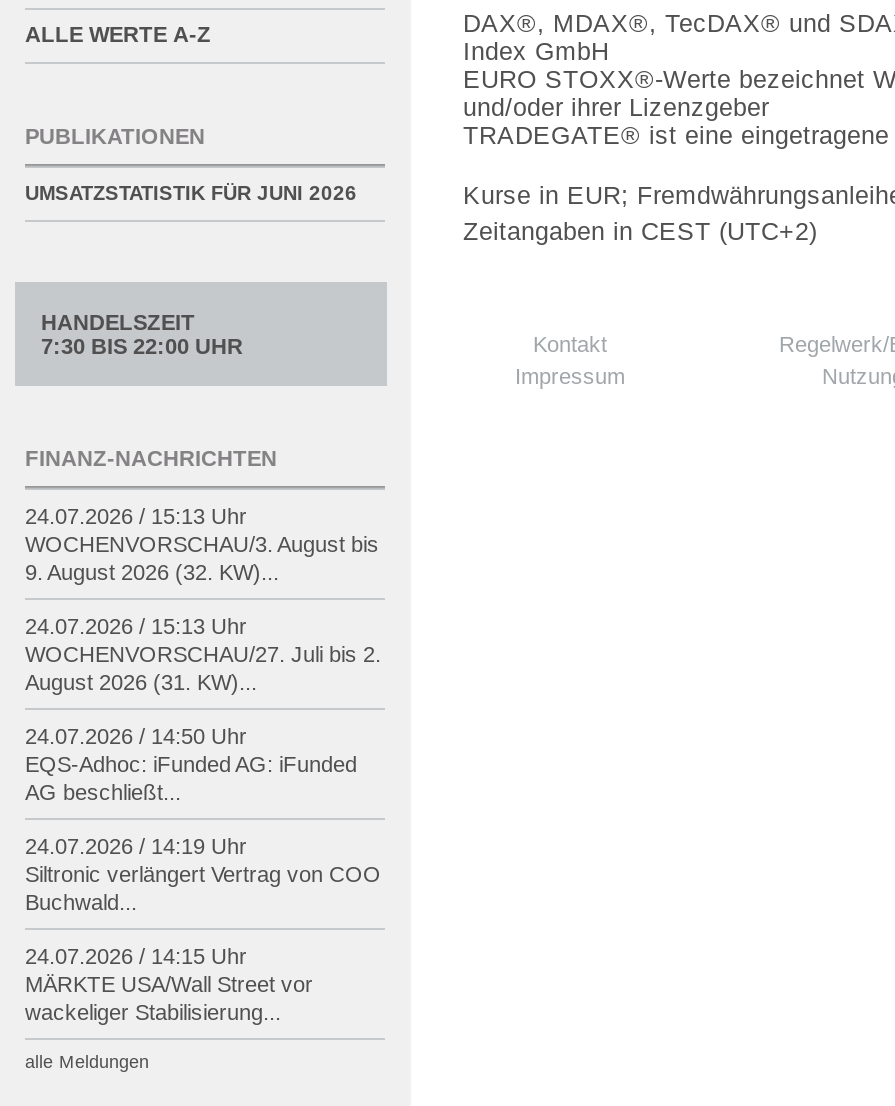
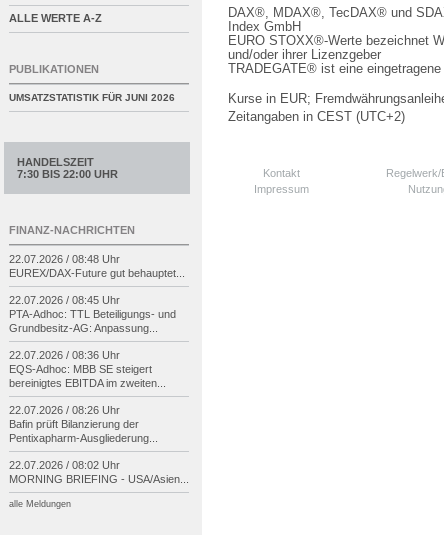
[25,504,379,584] 24.07.2026 / 15:13 Uhr | WOCHENVORSCHAU/3. August bis | 9. August 2026 (32. KW)... -> [9,253,185,279] 22.07.2026 / 08:48 Uhr | EUREX/DAX-Future gut behauptet...
[25,614,381,694] 24.07.2026 / 15:13 Uhr | WOCHENVORSCHAU/27. Juli bis 2. | August 2026 (31. KW)... -> [9,294,176,334] 22.07.2026 / 08:45 Uhr | PTA-Adhoc: TTL Beteiligungs- und | Grundbesitz-AG: Anpassung...
[25,724,357,804] 24.07.2026 / 14:50 Uhr | EQS-Adhoc: iFunded AG: iFunded | AG beschließt... -> [9,349,166,389] 22.07.2026 / 08:36 Uhr | EQS-Adhoc: MBB SE steigert | bereinigtes EBITDA im zweiten...
[25,834,381,914] 24.07.2026 / 14:19 Uhr | Siltronic verlängert Vertrag von COO | Buchwald... -> [9,404,158,444] 22.07.2026 / 08:26 Uhr | Bafin prüft Bilanzierung der | Pentixapharm-Ausgliederung...
[25,944,313,1024] 24.07.2026 / 14:15 Uhr | MÄRKTE USA/Wall Street vor | wackeliger Stabilisierung... -> [9,459,189,485] 22.07.2026 / 08:02 Uhr | MORNING BRIEFING - USA/Asien...

